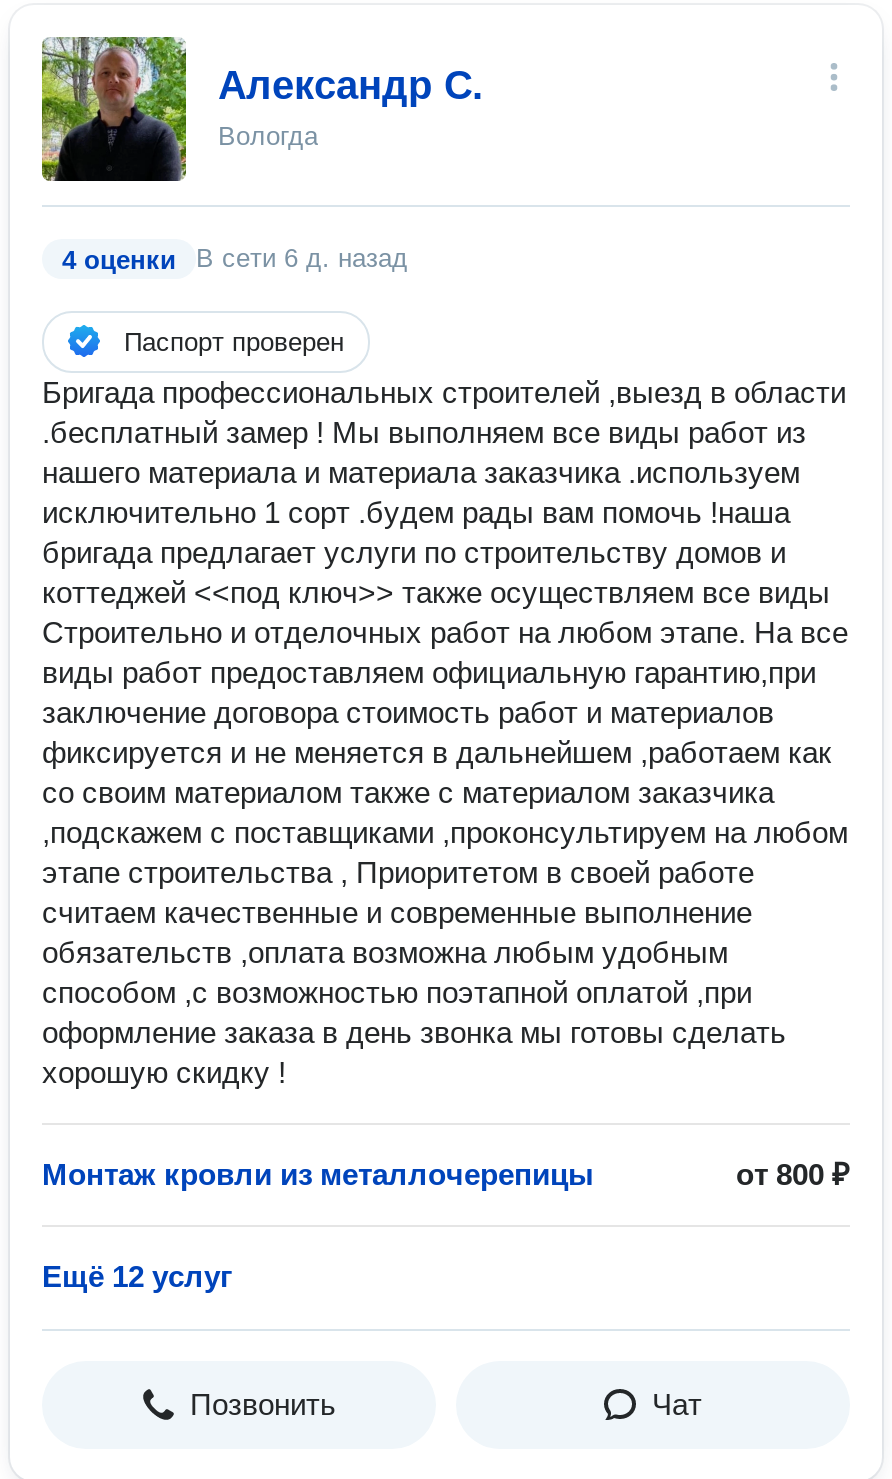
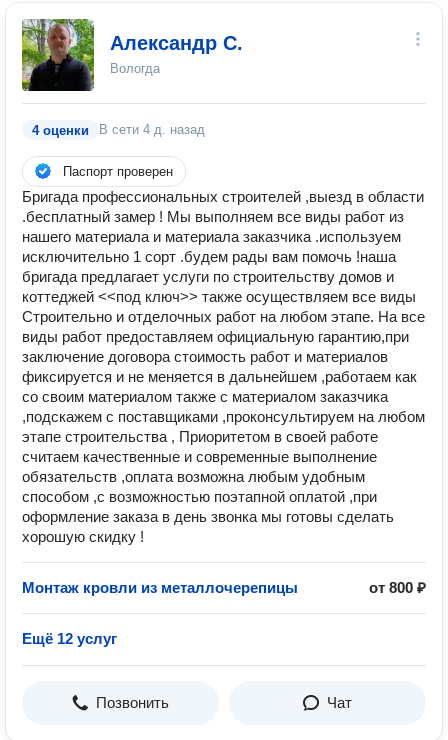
[62,243,408,275] 4 оценки В сети 6 д. назад -> [32,122,205,138] 4 оценки В сети 4 д. назад

